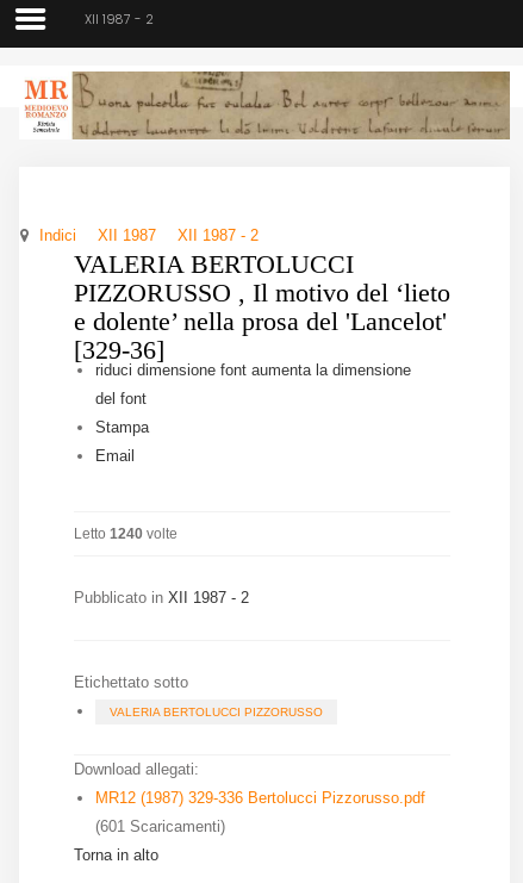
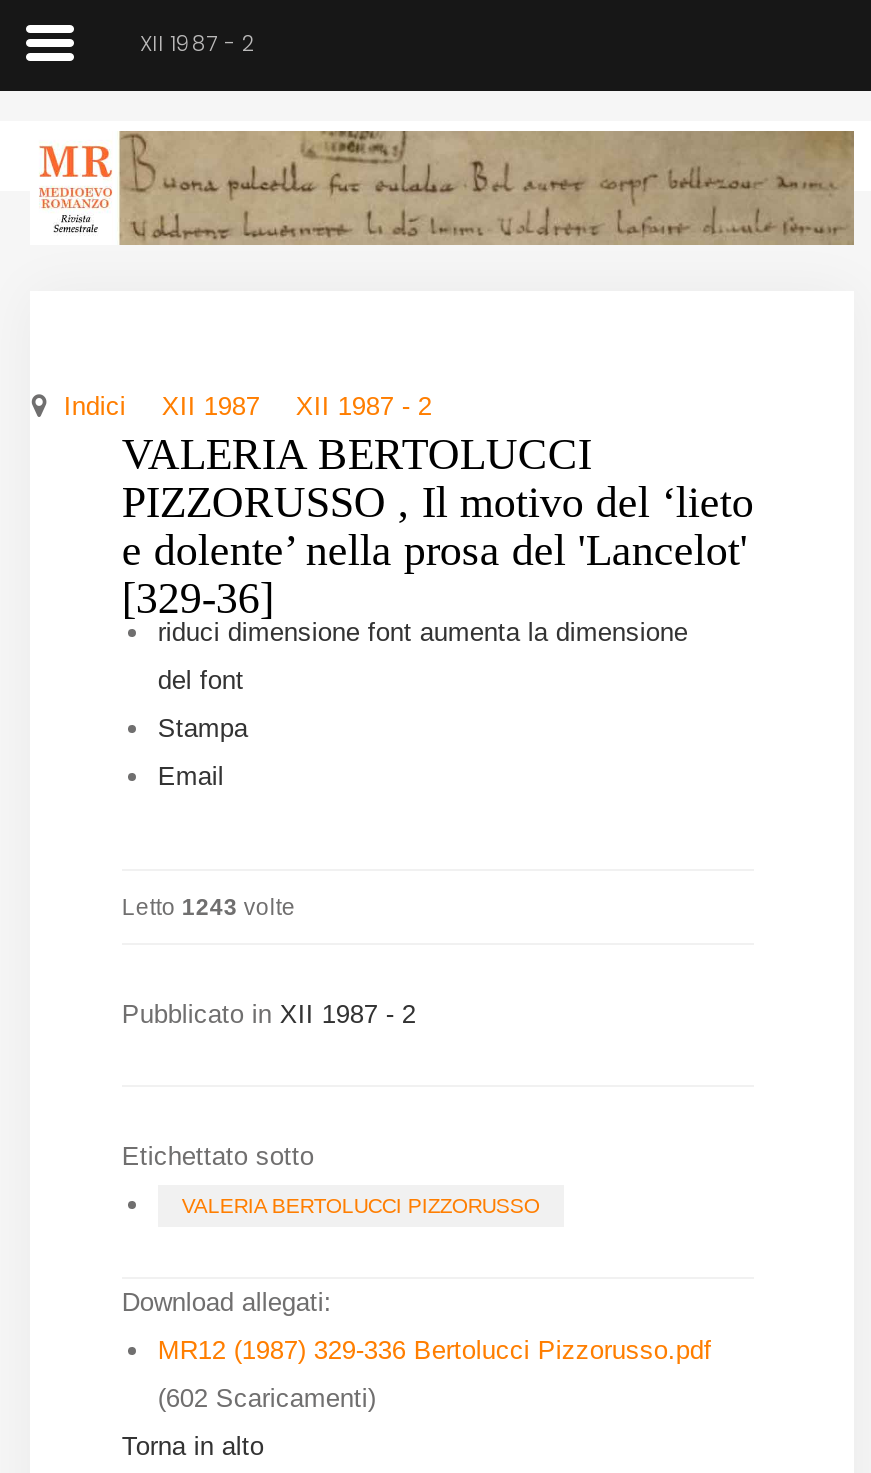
[74,526,177,541] Letto 1240 volte -> [122,893,296,919] Letto 1243 volte
[95,817,225,835] (601 Scaricamenti) -> [158,1383,376,1413] (602 Scaricamenti)

